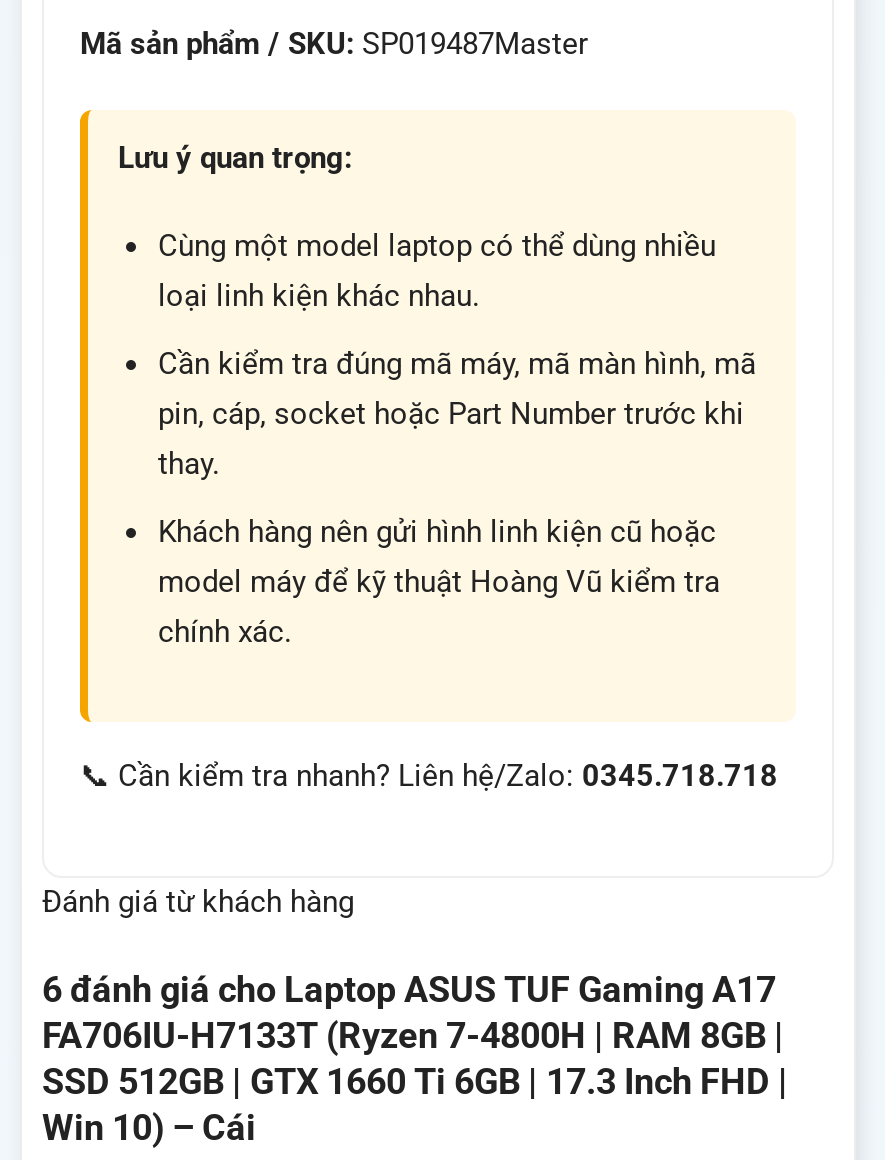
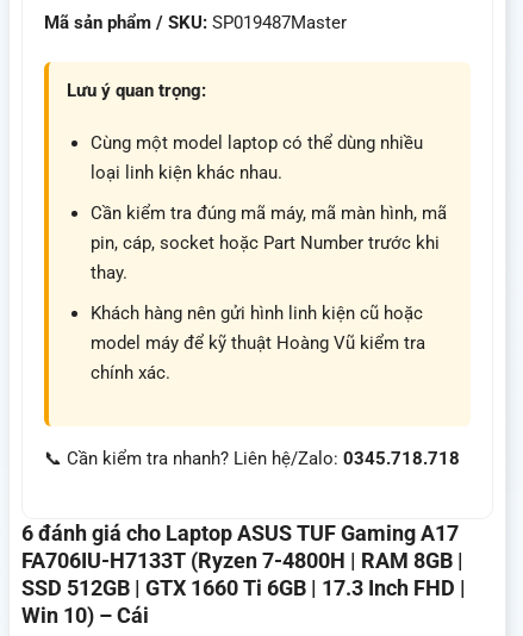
[42,884,354,920] Đánh giá từ khách hàng -> none

